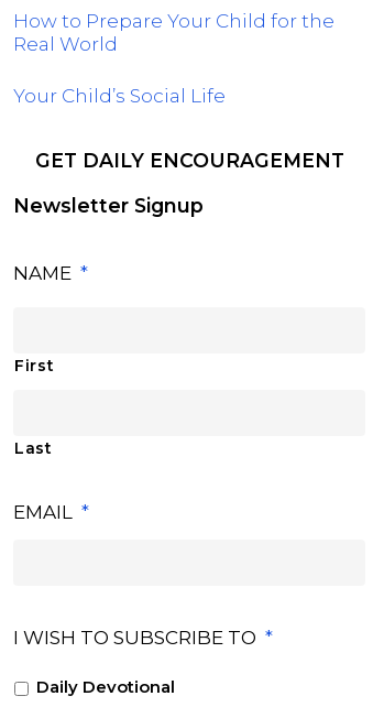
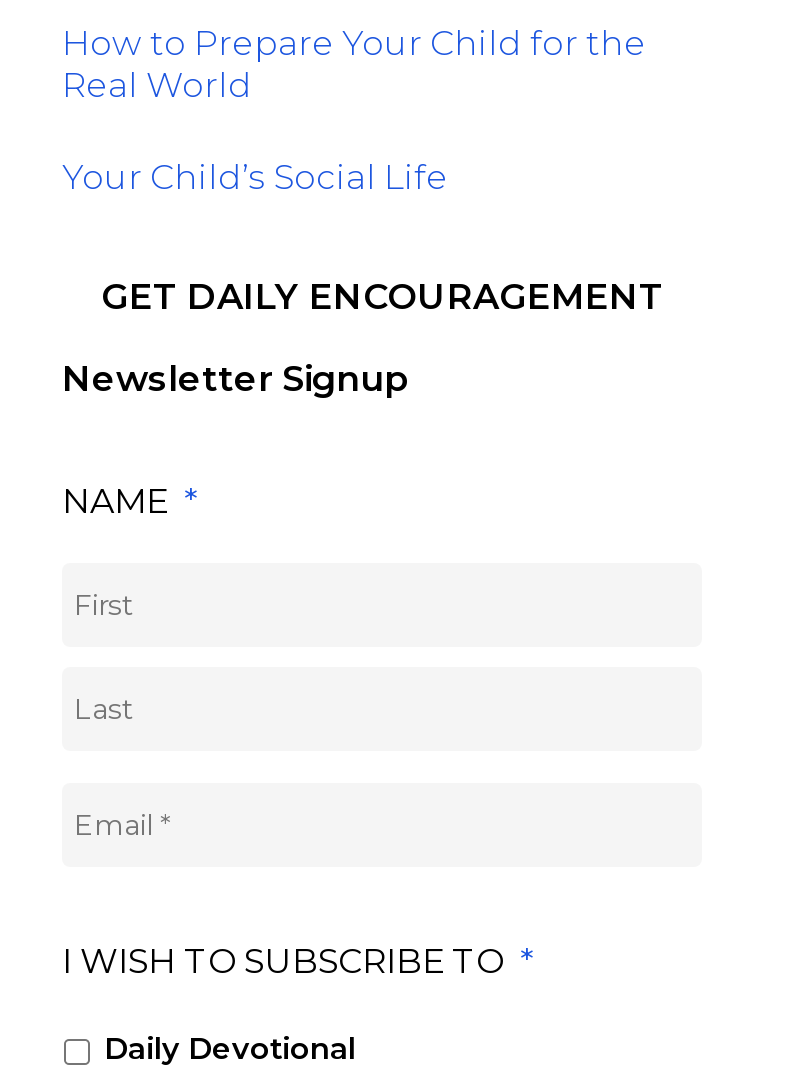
[14,357,54,375] First -> none
[13,440,89,523] Last | EMAIL * -> none

